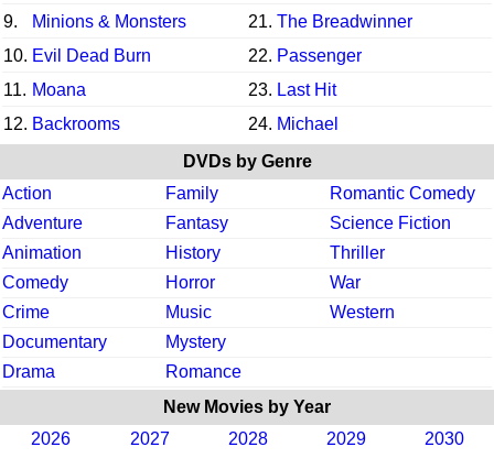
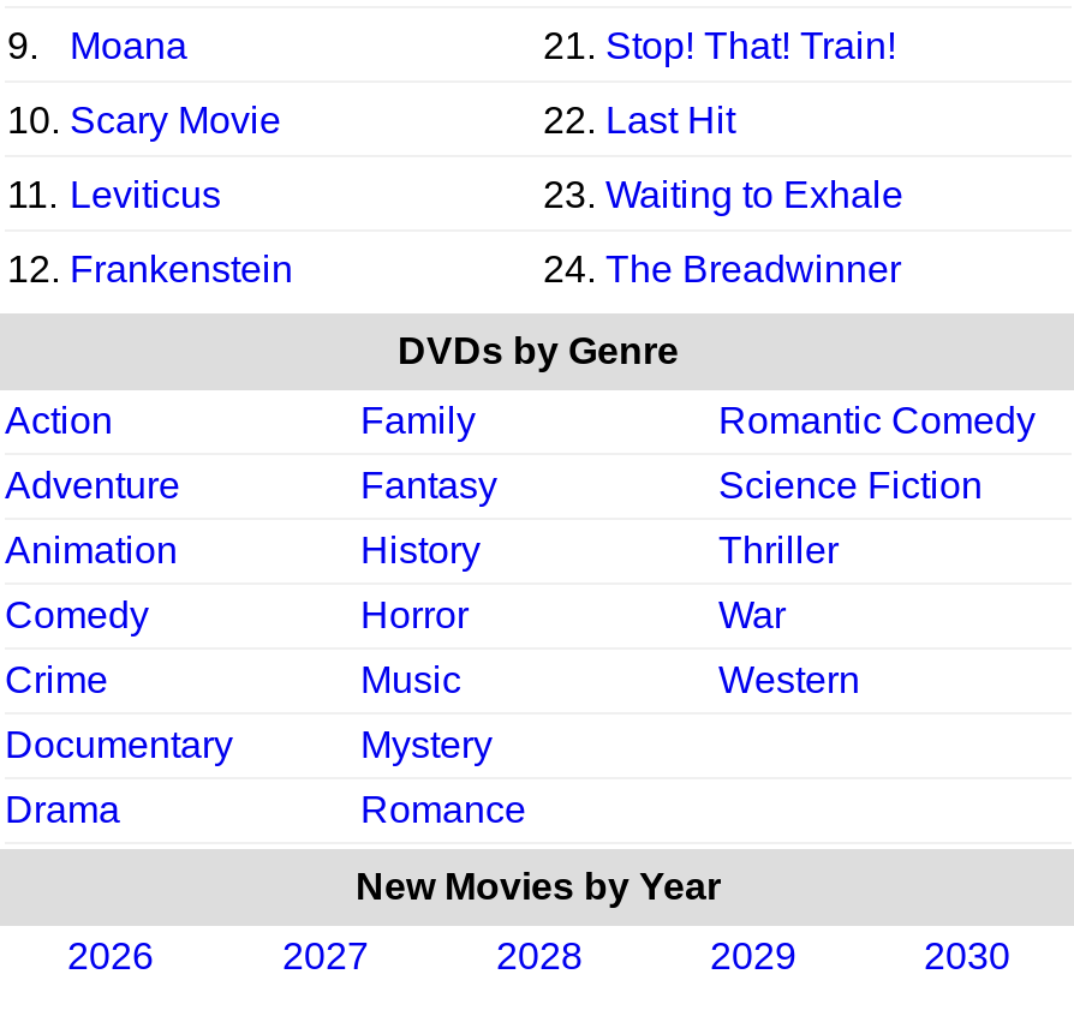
[32,12,412,31] Minions & Monsters | 21. The Breadwinner -> [70,25,896,66] Moana | 21. Stop! That! Train!
[3,46,362,65] 10. Evil Dead Burn | 22. Passenger -> [7,99,735,140] 10. Scary Movie | 22. Last Hit
[3,80,336,99] 11. Moana | 23. Last Hit -> [7,174,903,215] 11. Leviticus | 23. Waiting to Exhale
[3,114,339,133] 12. Backrooms | 24. Michael -> [7,248,901,289] 12. Frankenstein | 24. The Breadwinner

